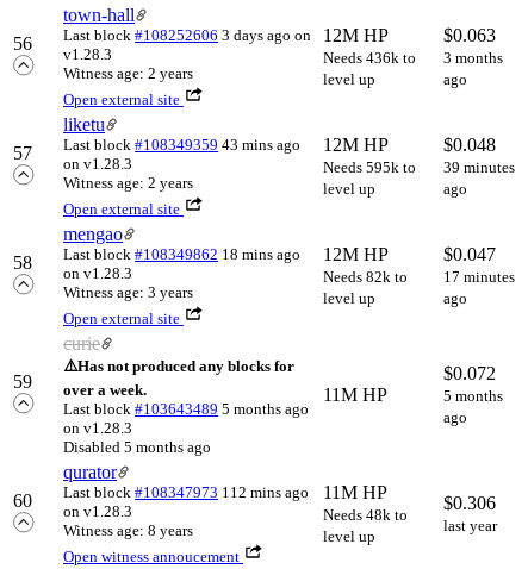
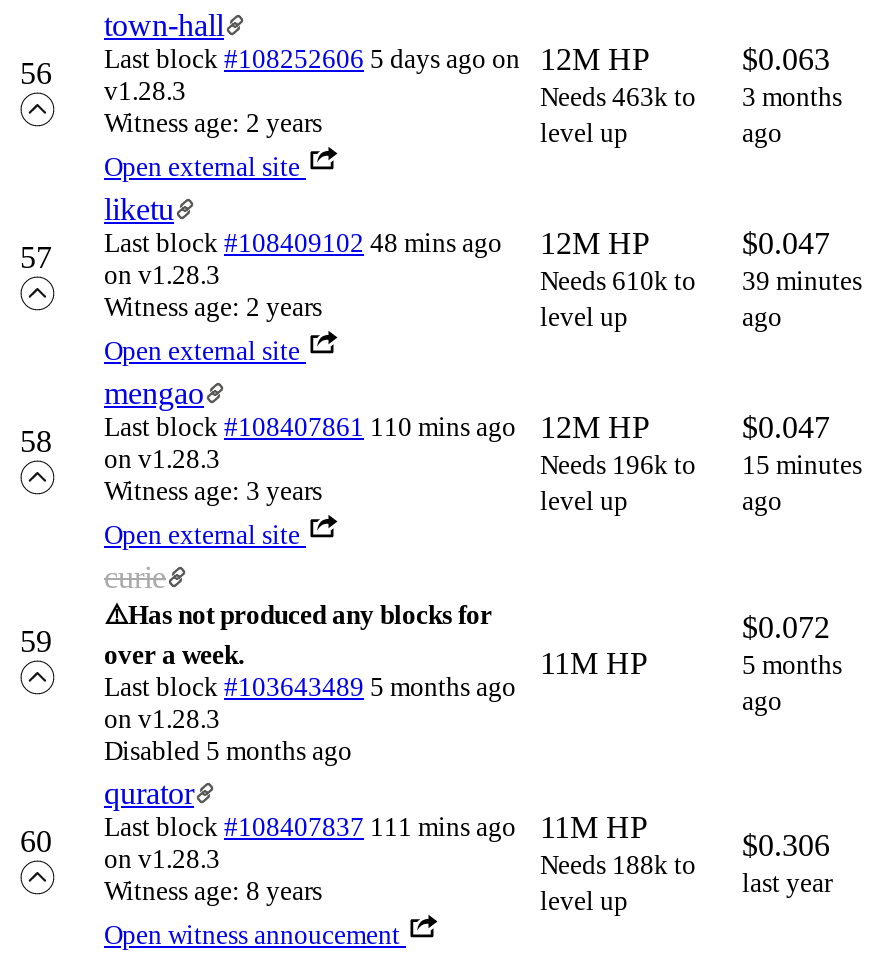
[63,27,311,44] Last block #108252606 3 days ago on -> [104,45,520,75] Last block #108252606 5 days ago on
[323,49,503,67] Needs 436k to 3 months -> [540,83,842,113] Needs 463k to 3 months
[63,136,300,154] Last block #108349359 43 mins ago -> [104,229,502,259] Last block #108409102 48 mins ago
[443,135,496,155] $0.048 -> [742,227,830,261] $0.047
[323,159,515,177] Needs 595k to 39 minutes -> [540,267,862,297] Needs 610k to 39 minutes
[63,246,300,263] Last block #108349862 18 mins ago -> [104,413,516,443] Last block #108407861 110 mins ago
[323,268,408,286] Needs 82k to -> [540,451,696,481] Needs 196k to
[443,268,515,286] 17 minutes -> [742,451,862,481] 15 minutes
[63,484,309,502] Last block #108347973 112 mins ago -> [104,813,516,843] Last block #108407837 111 mins ago
[323,506,408,524] Needs 48k to -> [540,851,696,881] Needs 188k to

